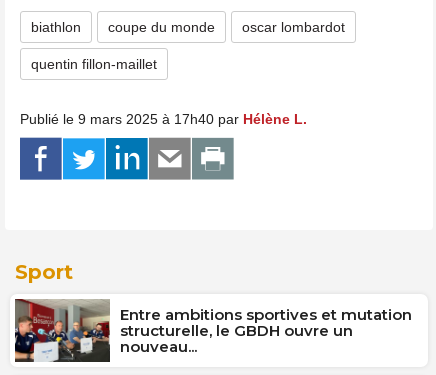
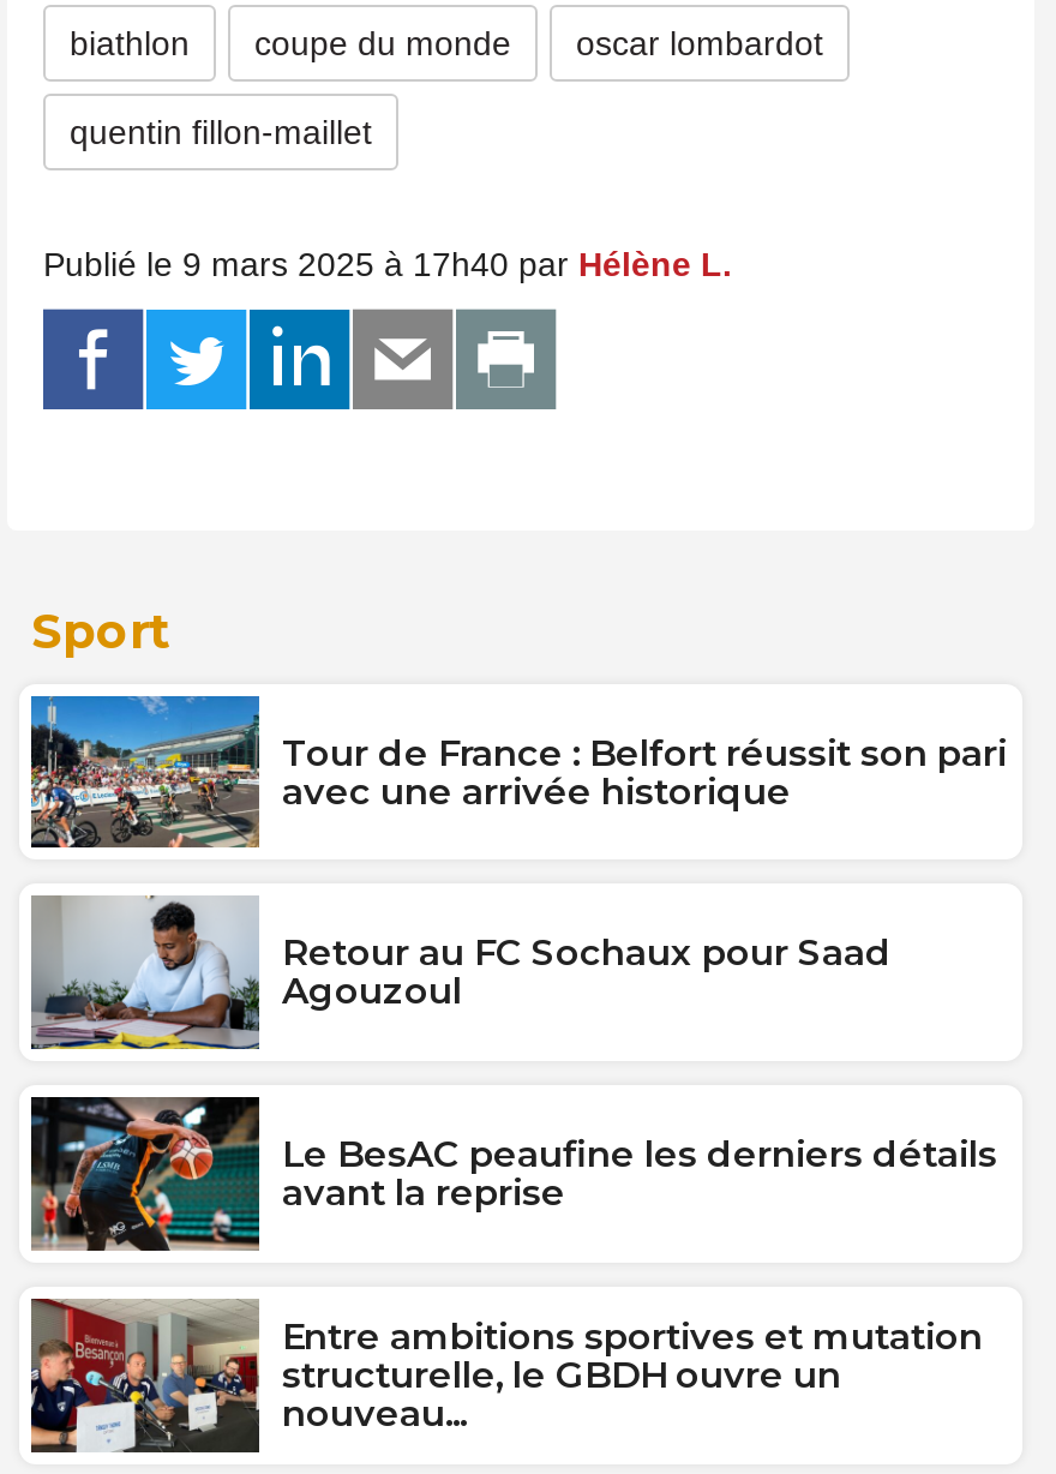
none -> [29,694,1007,850] [image] | Tour de France : Belfort réussit son pari | avec une arrivée historique
none -> [29,895,892,1051] [image] | Retour au FC Sochaux pour Saad | Agouzoul
none -> [29,1095,997,1253] [image] | Le BesAC peaufine les derniers détails | avant la reprise

